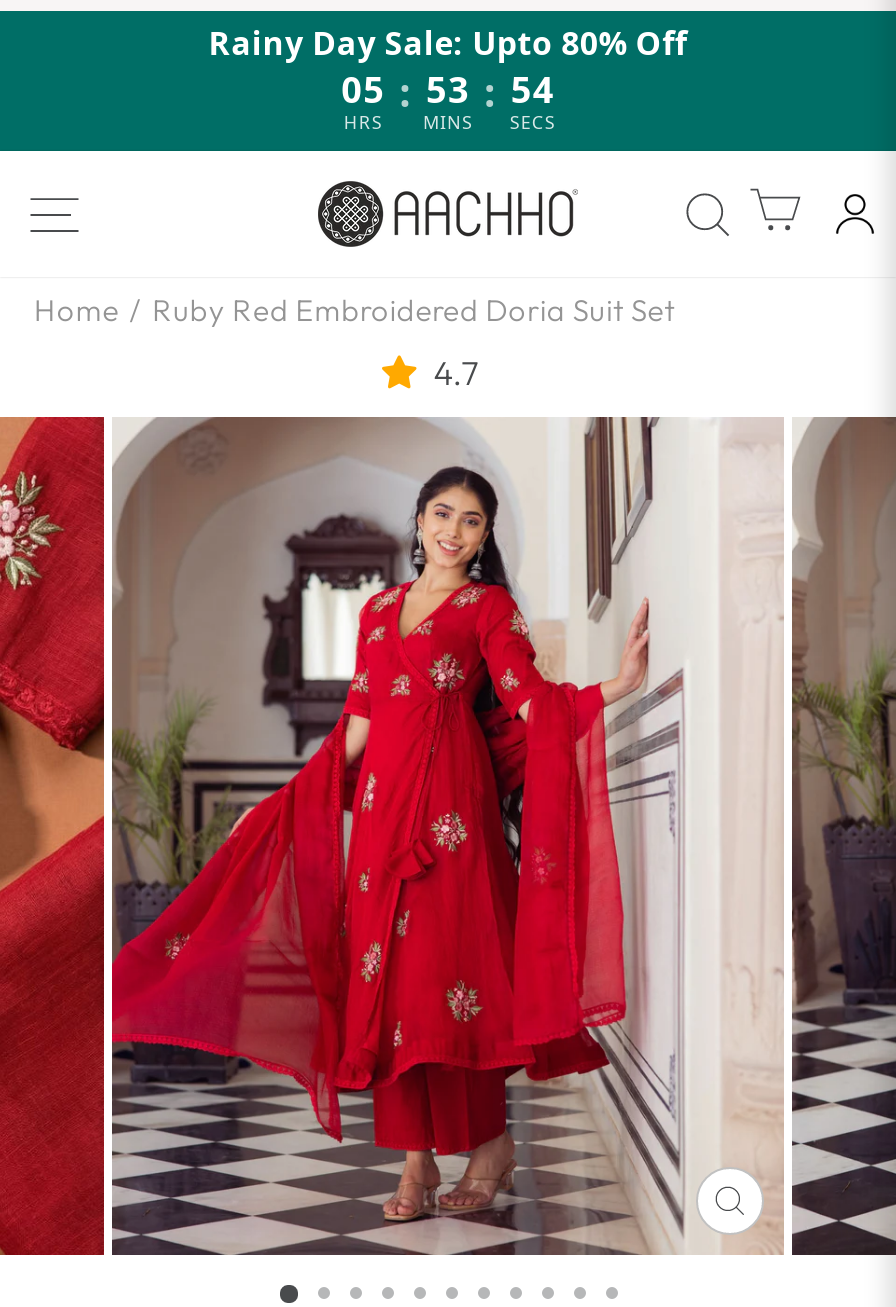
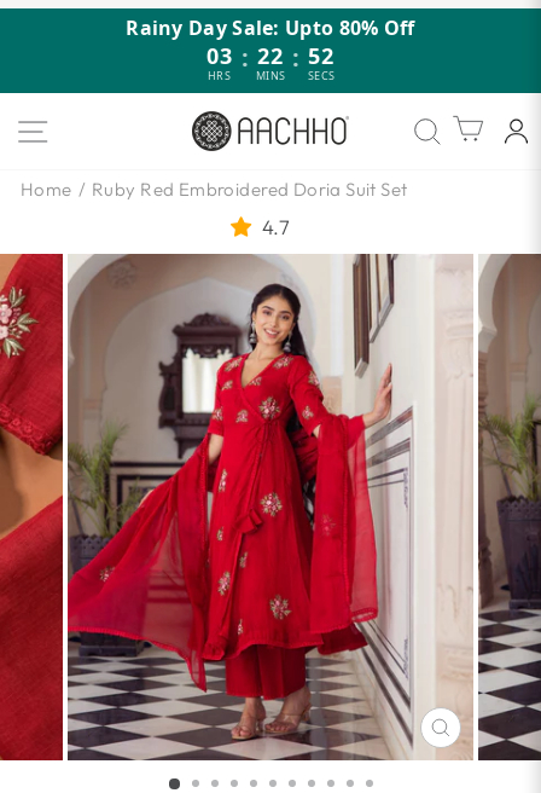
[341,65,385,113] 05 -> [206,41,233,70] 03
[399,65,470,119] : 53 -> [241,41,284,74] : 22

